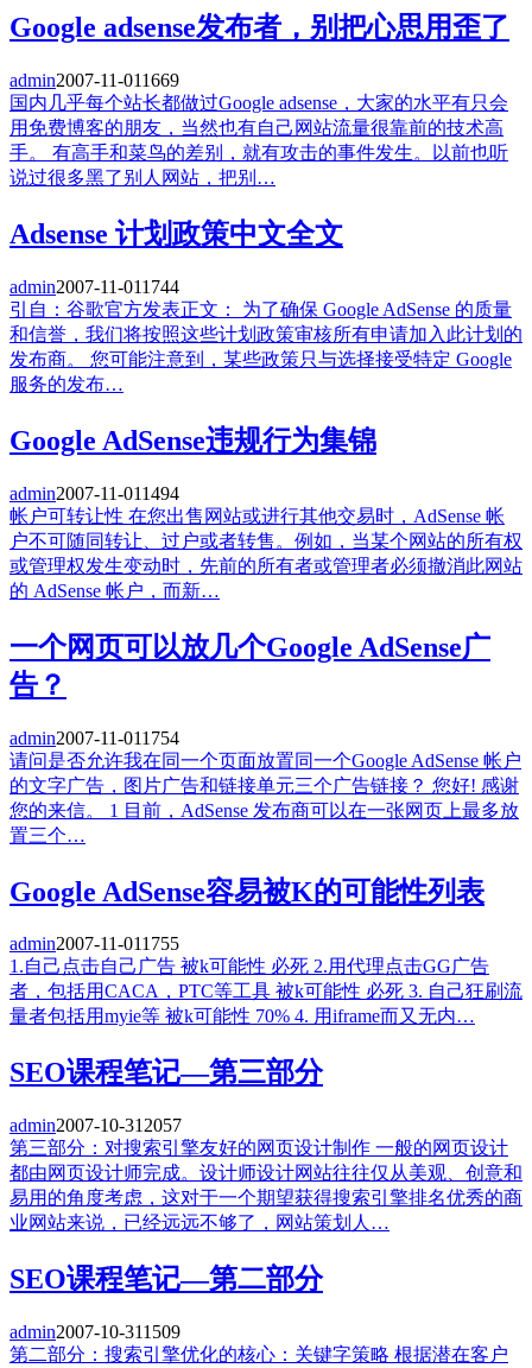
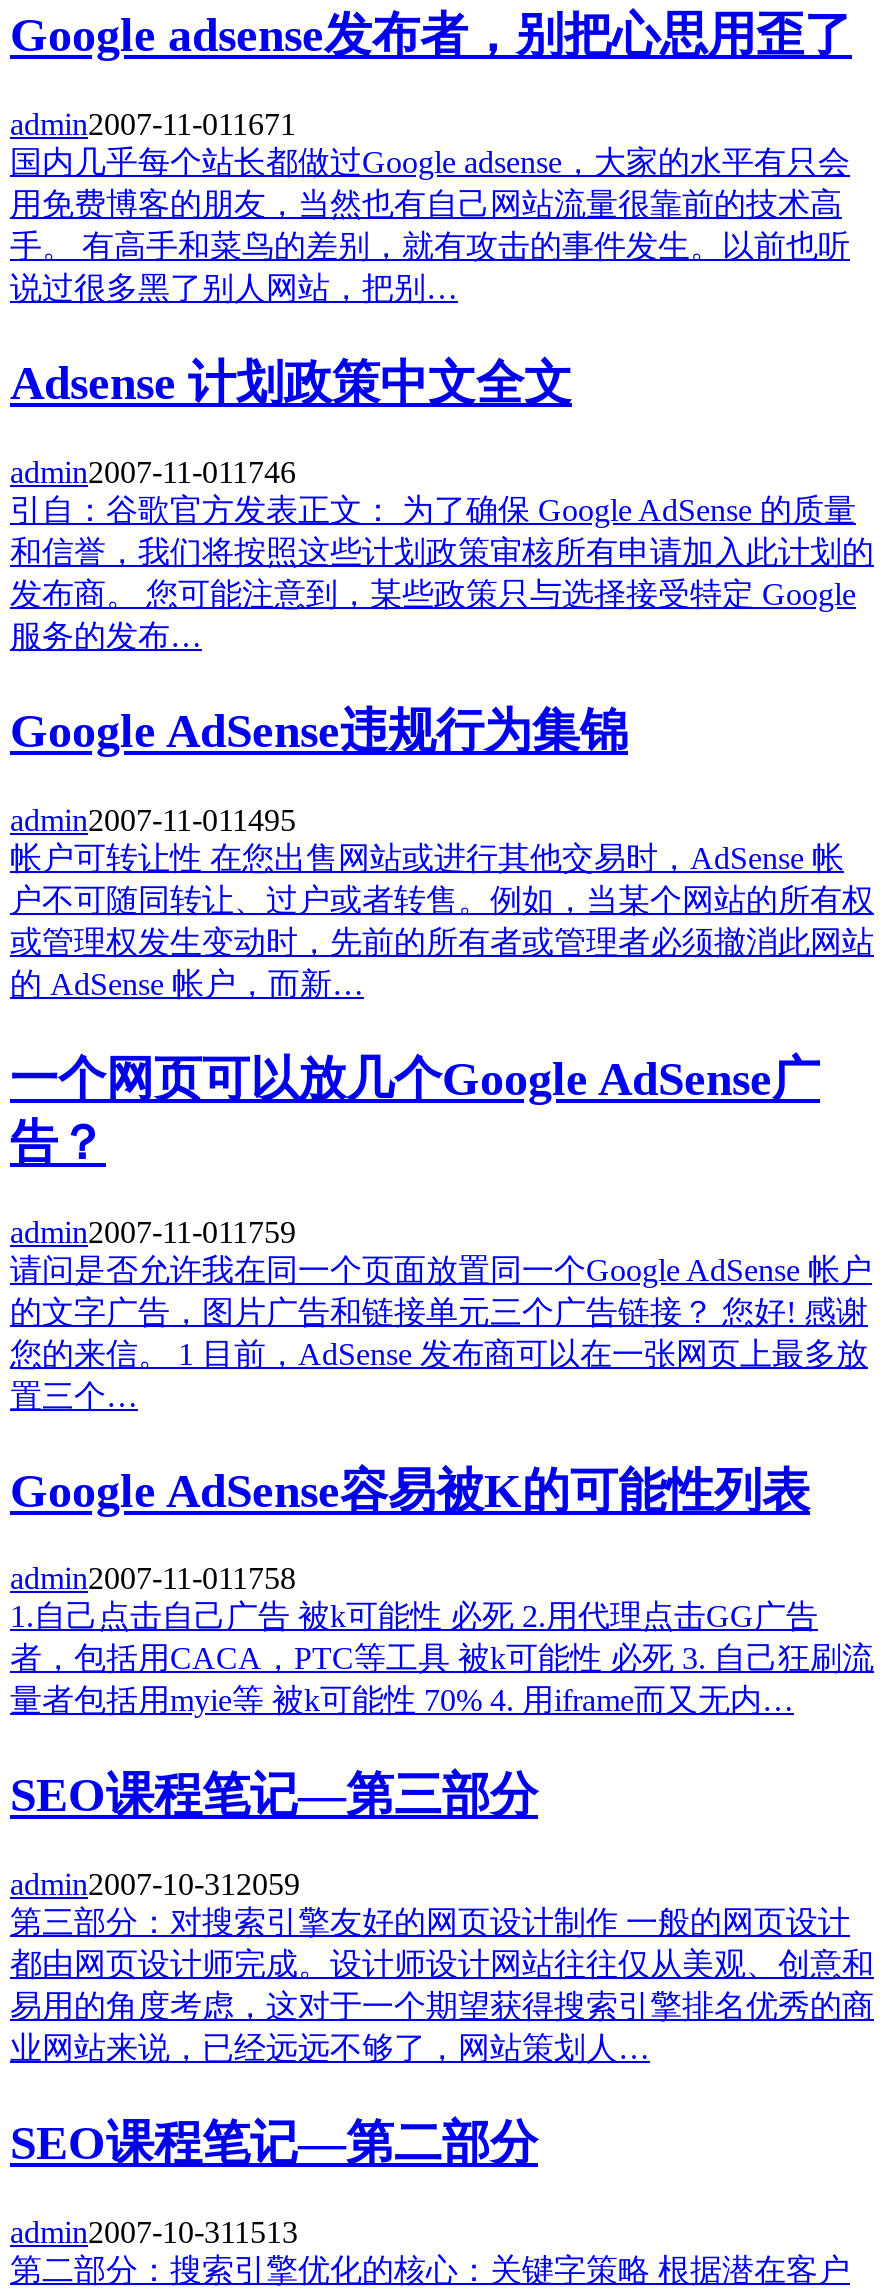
[9,70,179,90] admin2007-11-01 1669 -> [10,107,296,141] admin2007-11-01 1671
[9,277,179,297] admin2007-11-01 1744 -> [10,455,296,489] admin2007-11-01 1746
[9,483,179,503] admin2007-11-01 1494 -> [10,803,296,837] admin2007-11-01 1495
[9,727,179,748] admin2007-11-01 1754 -> [10,1214,296,1248] admin2007-11-01 1759
[9,934,179,954] admin2007-11-01 1755 -> [10,1562,296,1596] admin2007-11-01 1758
[9,1115,182,1135] admin2007-10-31 2057 -> [10,1867,300,1901] admin2007-10-31 2059
[9,1322,180,1342] admin2007-10-31 1509 -> [10,2215,298,2249] admin2007-10-31 1513

